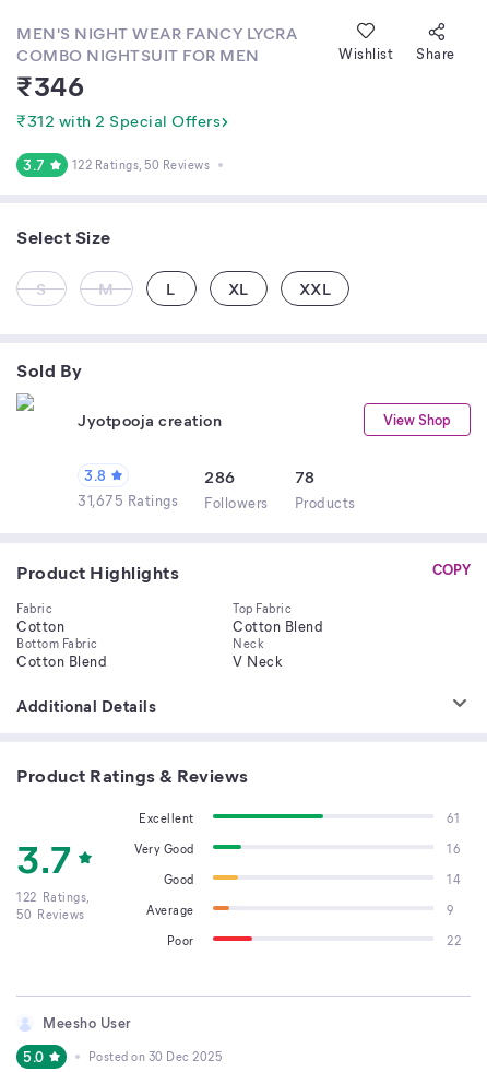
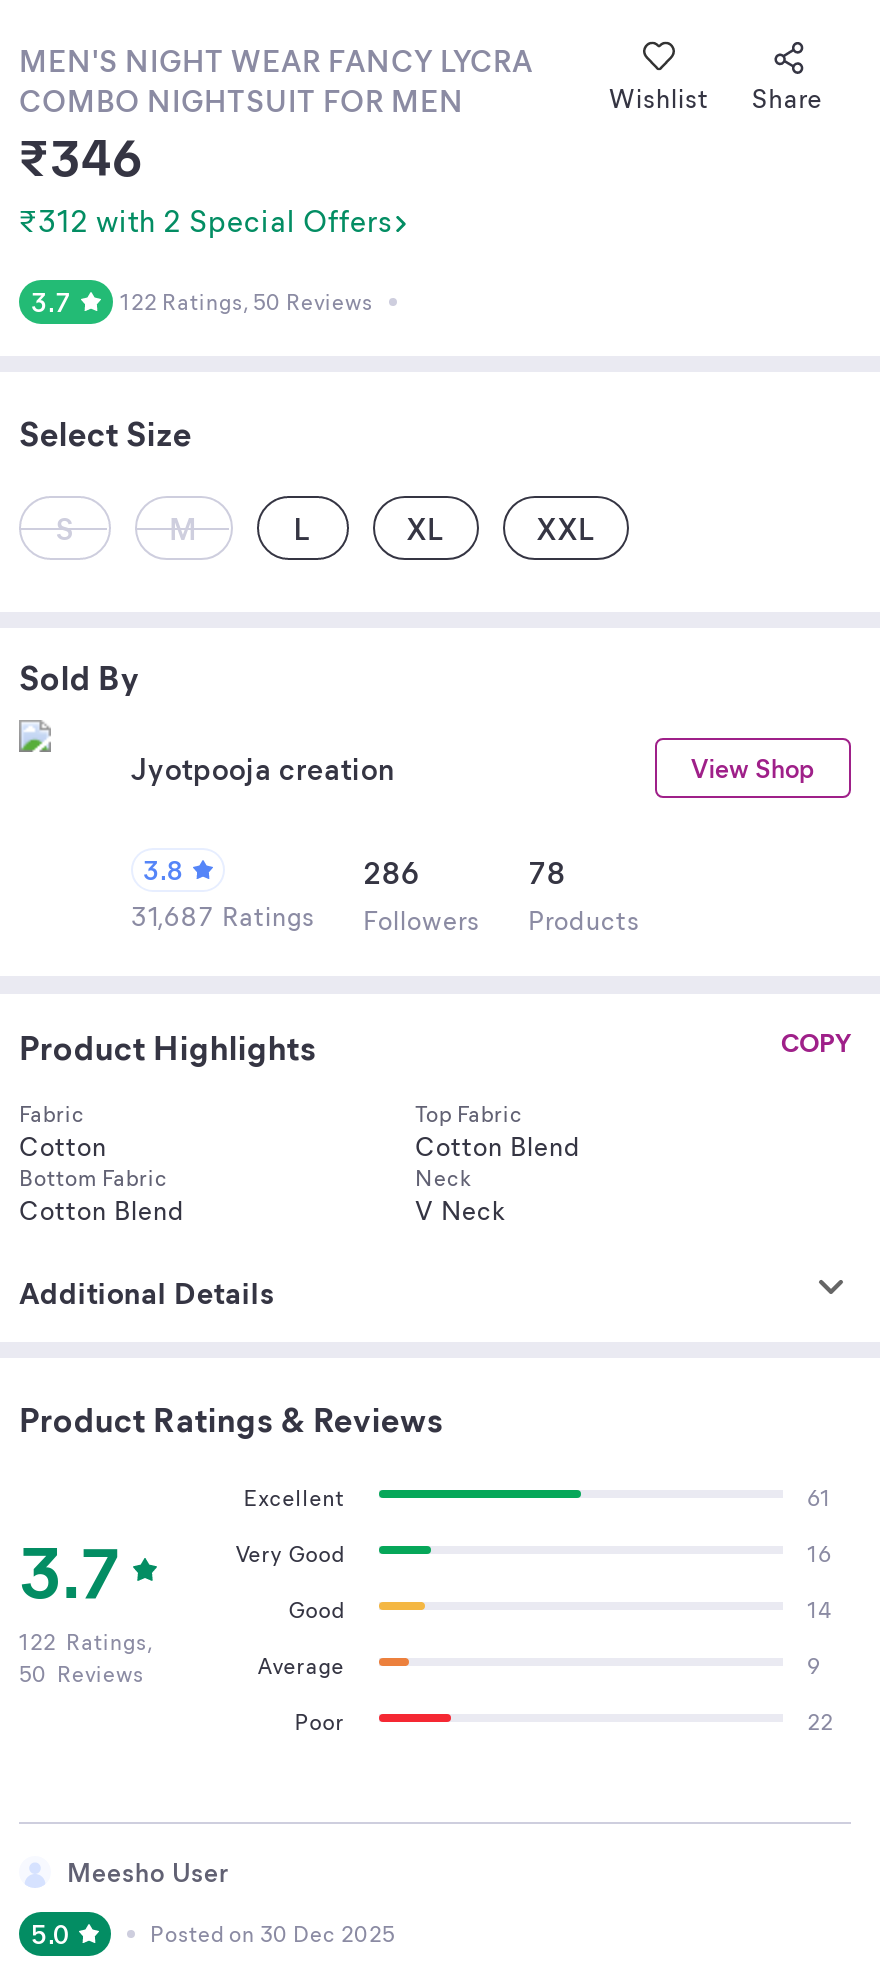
[78,491,355,511] 31,675 Ratings Followers Products -> [131,898,640,936] 31,687 Ratings Followers Products

